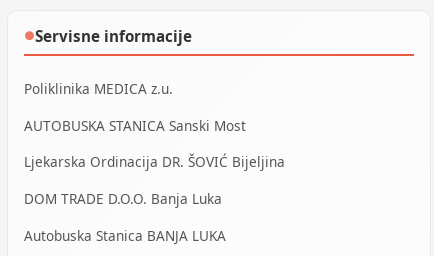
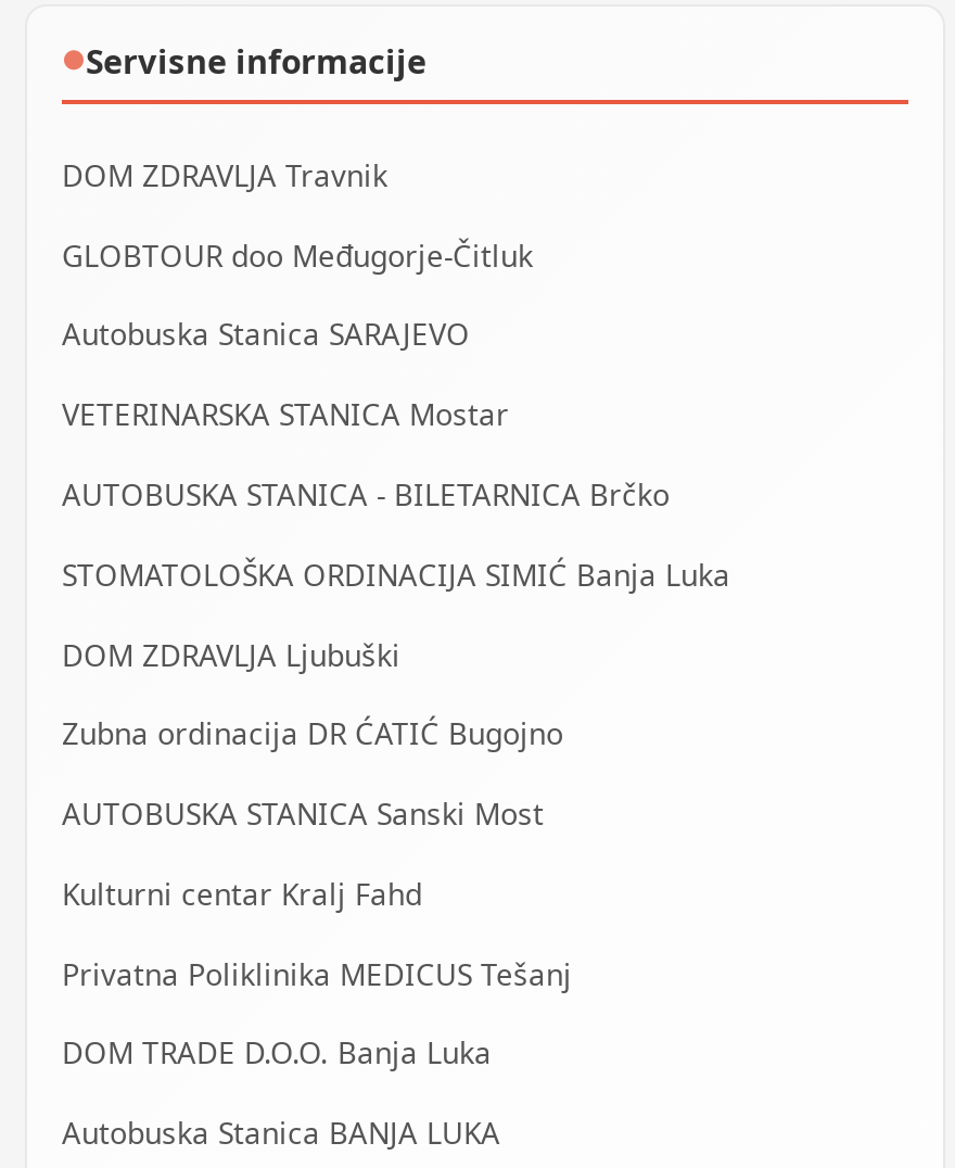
[24,79,173,98] Poliklinika MEDICA z.u. -> [62,154,730,754] DOM ZDRAVLJA Travnik | GLOBTOUR doo Međugorje-Čitluk | Autobuska Stanica SARAJEVO | VETERINARSKA STANICA Mostar | AUTOBUSKA STANICA - BILETARNICA Brčko | STOMATOLOŠKA ORDINACIJA SIMIĆ Banja Luka | DOM ZDRAVLJA Ljubuški | Zubna ordinacija DR ĆATIĆ Bugojno
[24,152,285,171] Ljekarska Ordinacija DR. ŠOVIĆ Bijeljina -> [62,873,572,993] Kulturni centar Kralj Fahd | Privatna Poliklinika MEDICUS Tešanj

